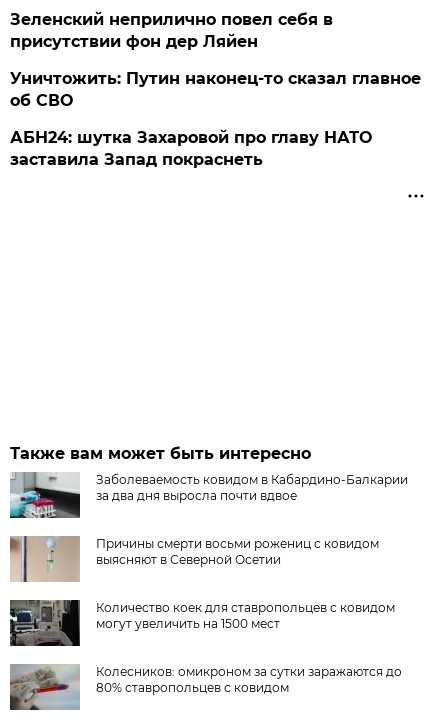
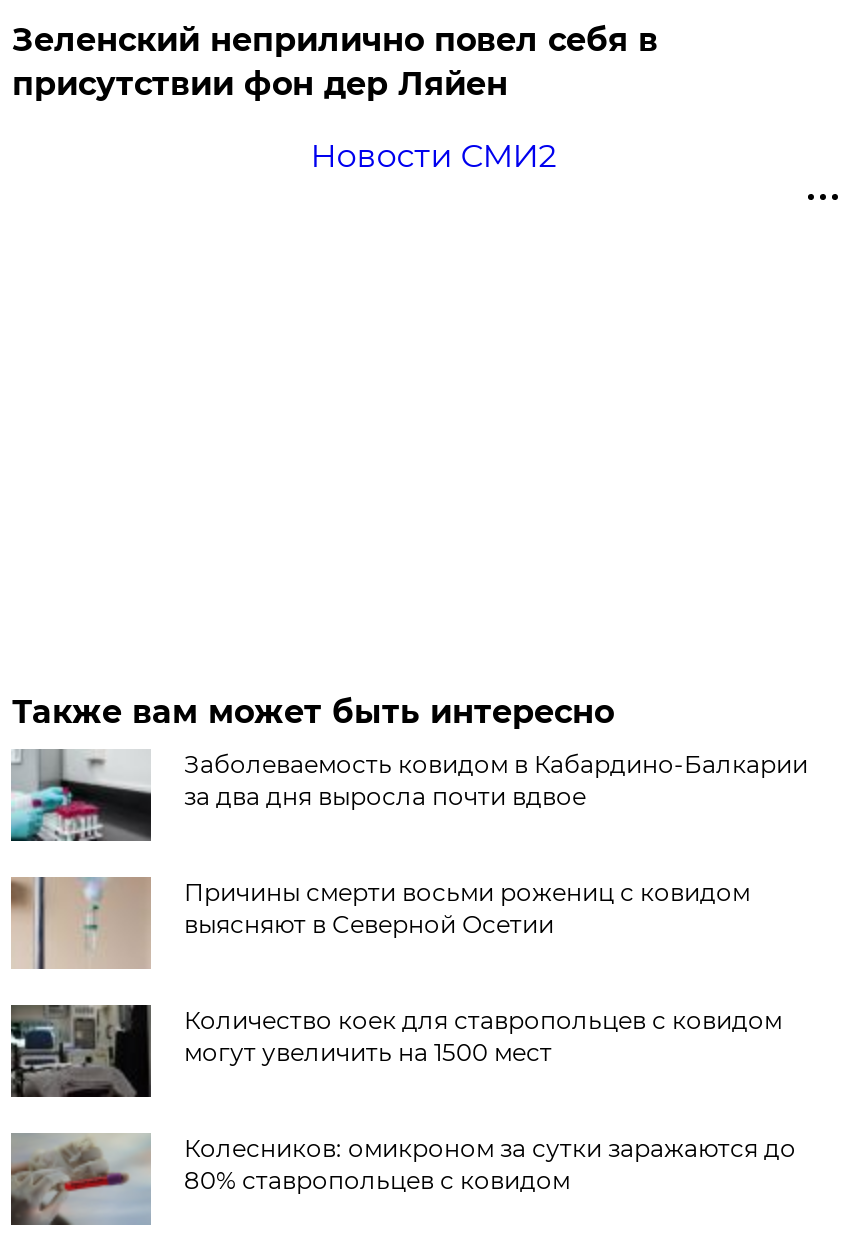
[10,69,421,169] Уничтожить: Путин наконец-то сказал главное | об СВО | АБН24: шутка Захаровой про главу НАТО | заставила Запад покраснеть -> [310,137,556,175] Новости СМИ2

